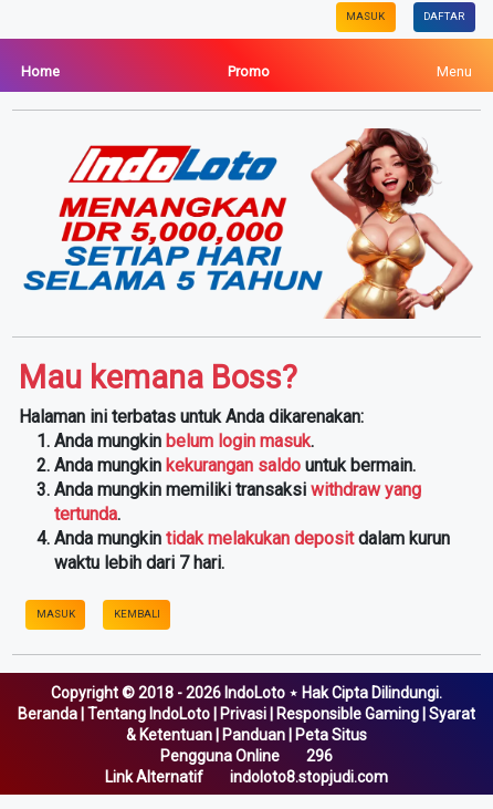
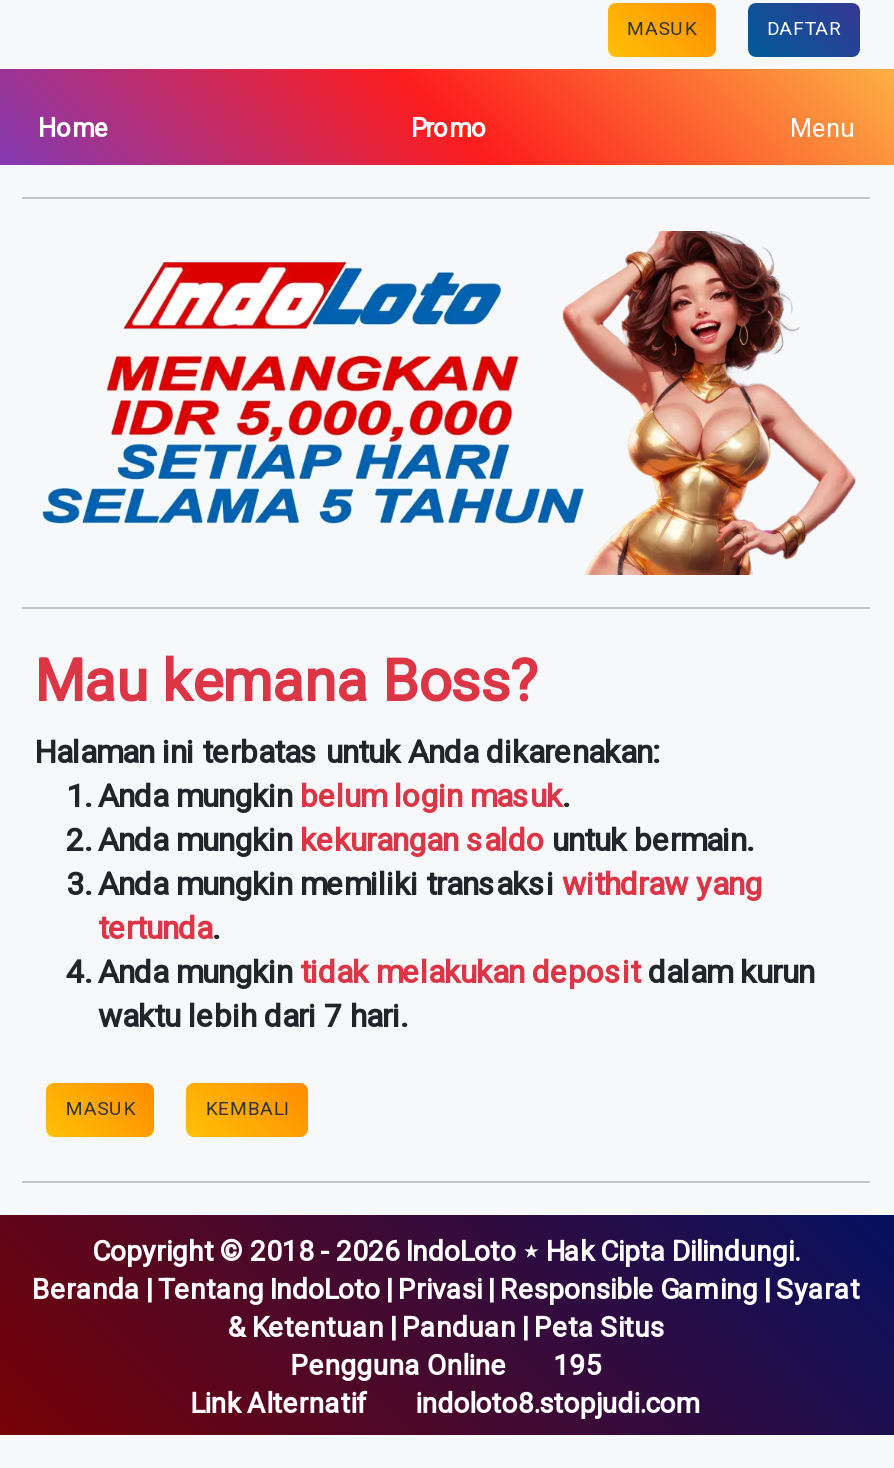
[161,747,332,765] Pengguna Online 296 -> [290,1349,602,1381] Pengguna Online 195

